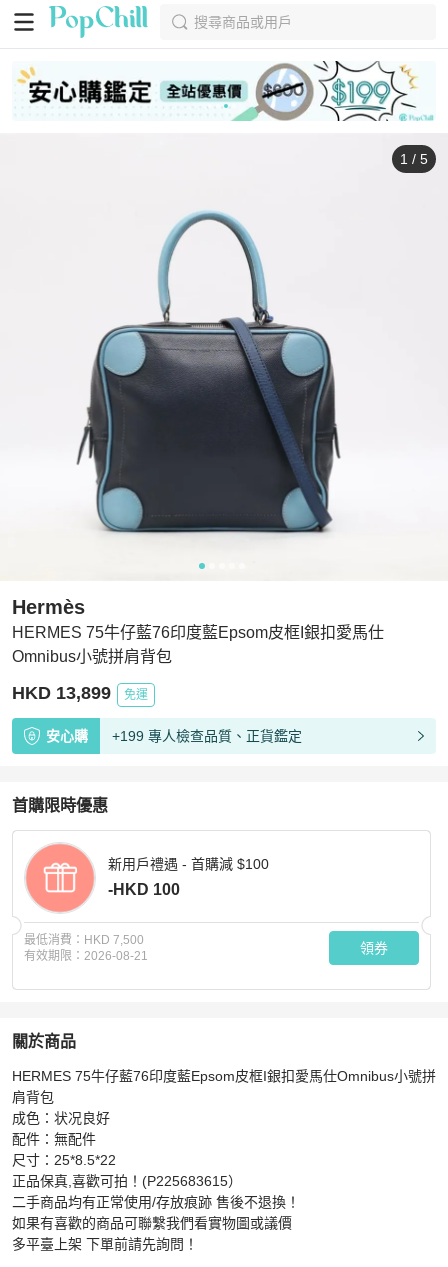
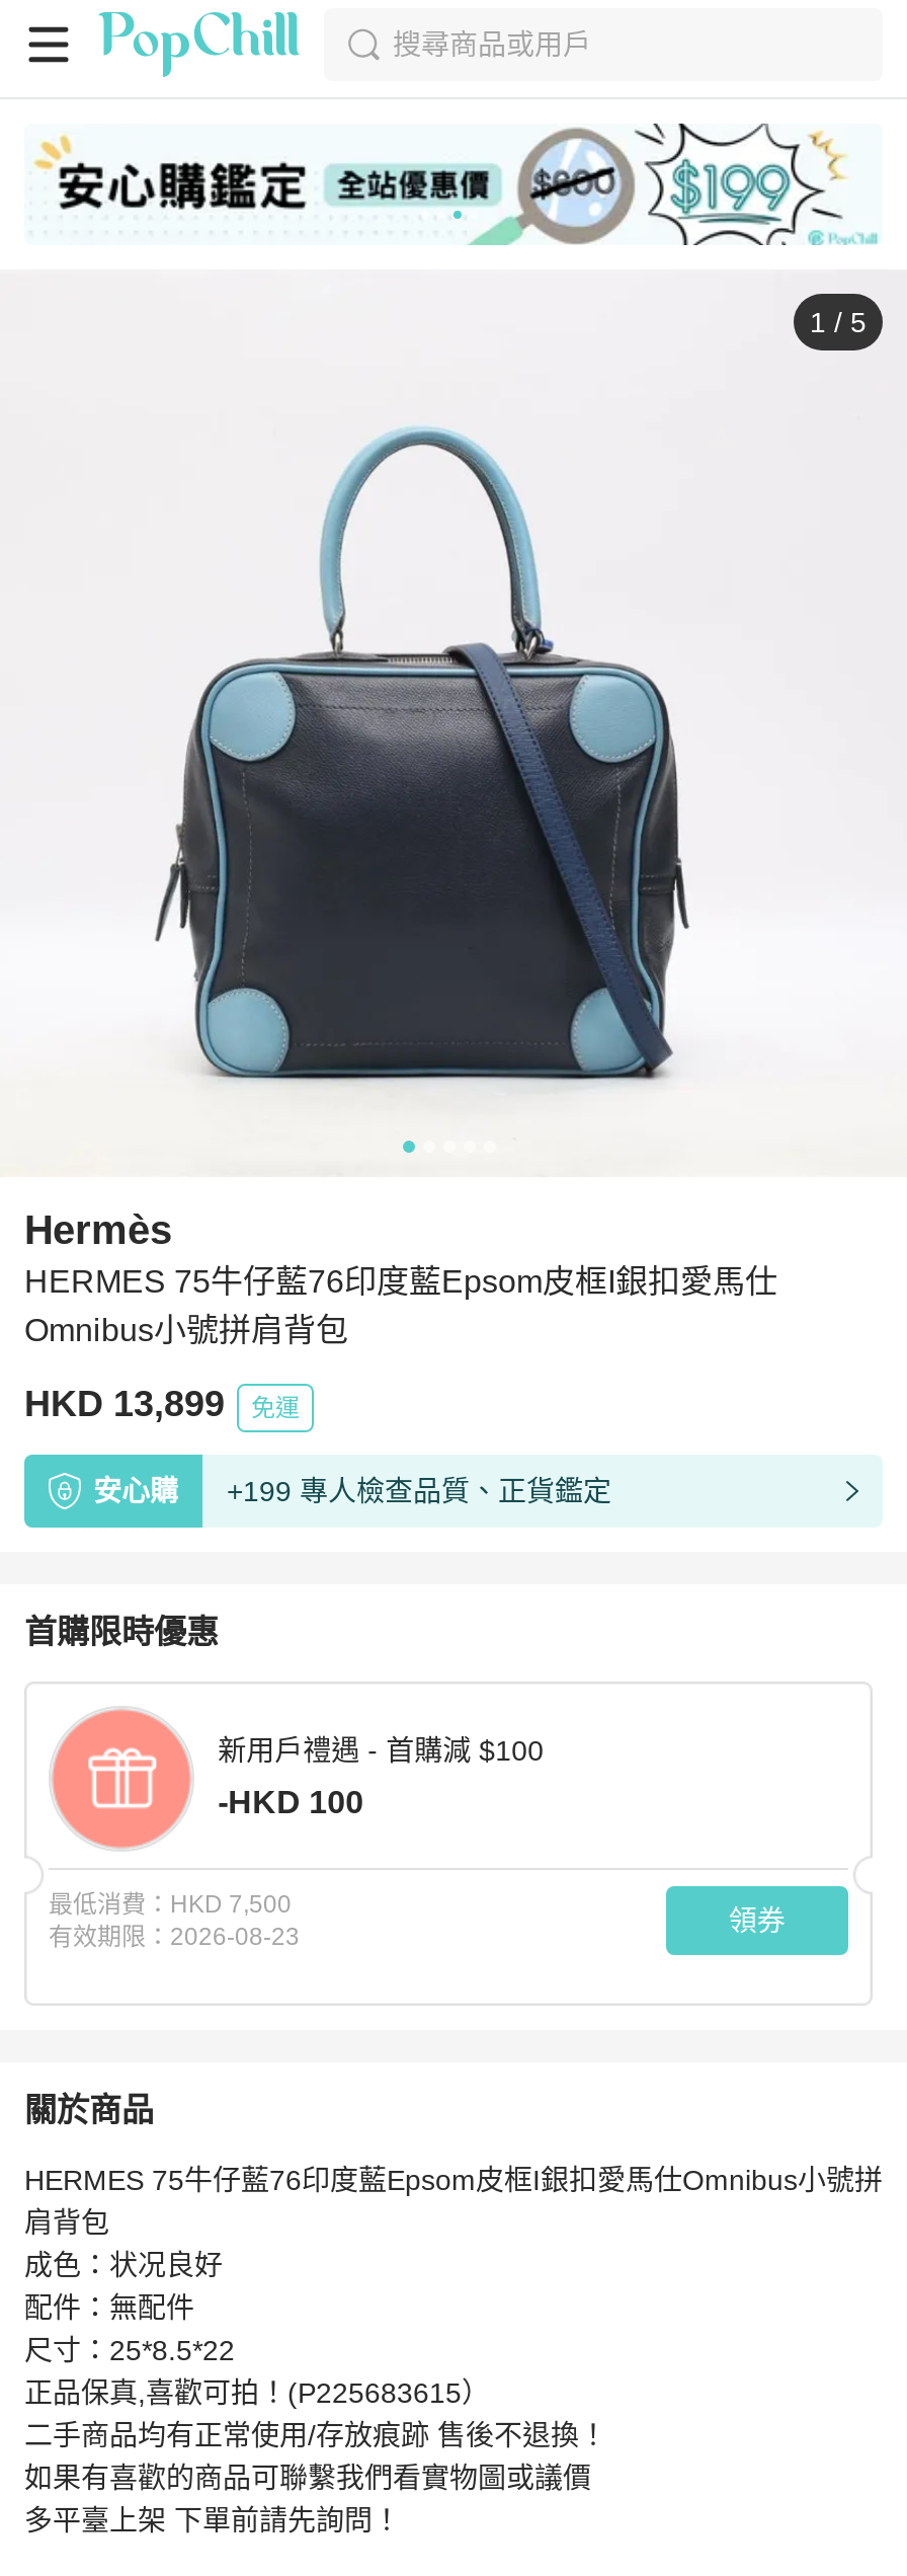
[24,949,148,963] 有效期限：2026-08-21 -> [49,1922,300,1950] 有效期限：2026-08-23

